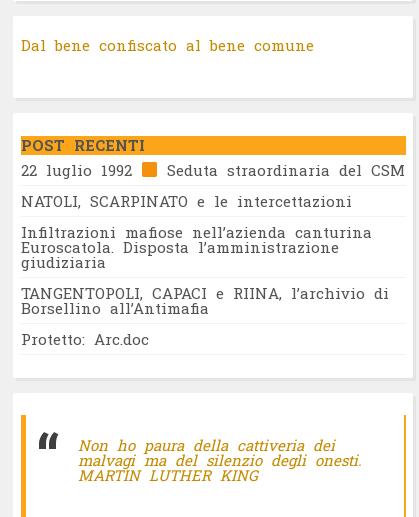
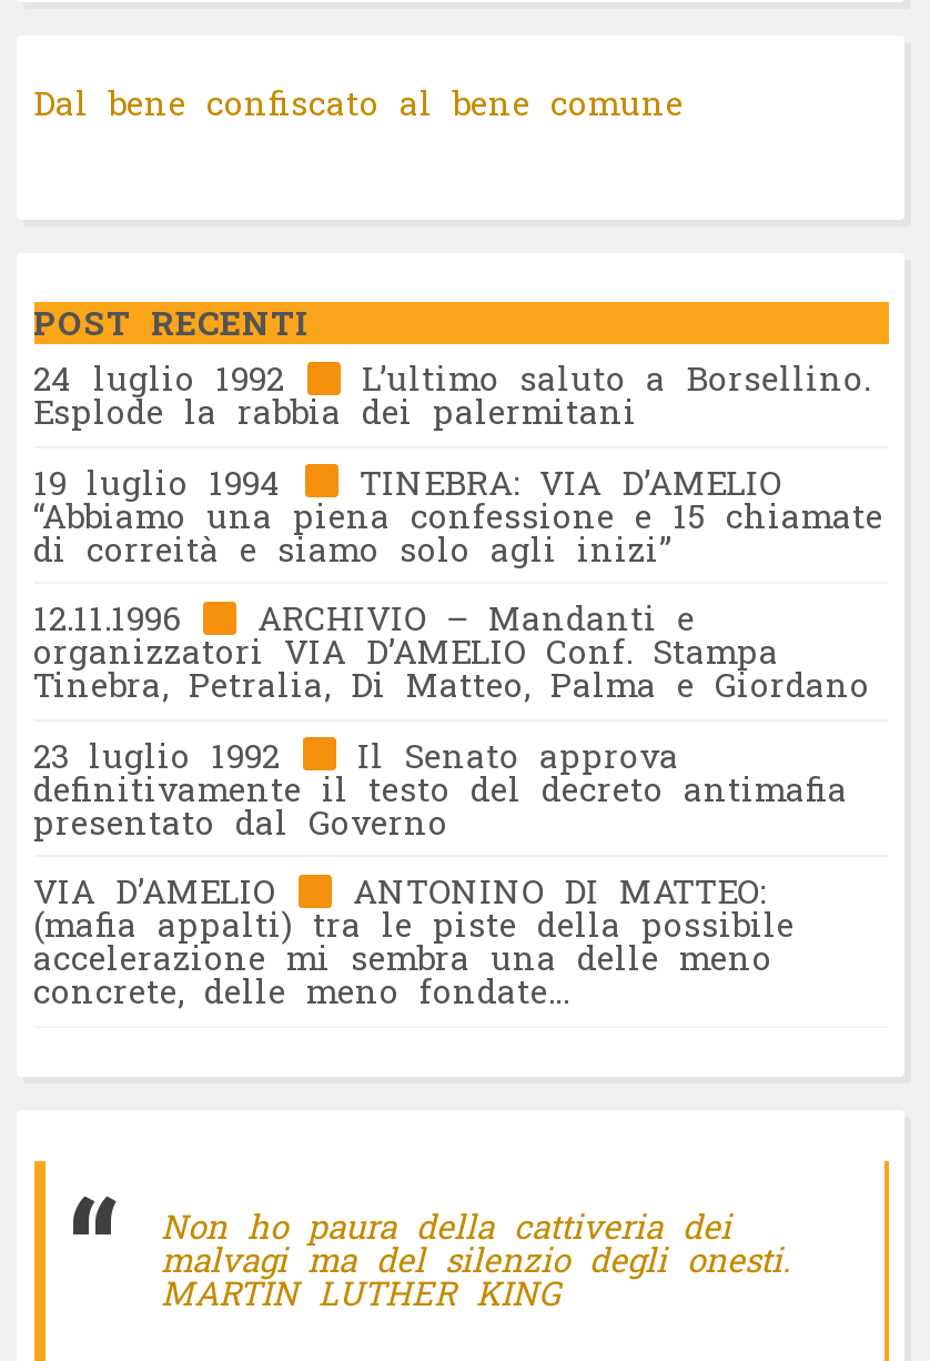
[20,160,405,180] 22 luglio 1992 | Seduta straordinaria del CSM -> [33,355,870,433] 24 luglio 1992 | L’ultimo saluto a Borsellino. | Esplode la rabbia dei palermitani
[20,191,351,211] NATOLI, SCARPINATO e le intercettazioni -> [33,458,883,569] 19 luglio 1994 | TINEBRA: VIA D’AMELIO | “Abbiamo una piena confessione e 15 chiamate | di correità e siamo solo agli inizi”
[20,222,371,272] Infiltrazioni mafiose nell’azienda canturina | Euroscatola. Disposta l’amministrazione | giudiziaria -> [33,595,870,706] 12.11.1996 | ARCHIVIO – Mandanti e | organizzatori VIA D’AMELIO Conf. Stampa | Tinebra, Petralia, Di Matteo, Palma e Giordano
[20,283,388,318] TANGENTOPOLI, CAPACI e RIINA, l’archivio di | Borsellino all’Antimafia -> [33,731,848,842] 23 luglio 1992 | Il Senato approva | definitivamente il testo del decreto antimafia | presentato dal Governo
[20,329,148,349] Protetto: Arc.doc -> [33,868,795,1012] VIA D’AMELIO | ANTONINO DI MATTEO: | (mafia appalti) tra le piste della possibile | accelerazione mi sembra una delle meno | concrete, delle meno fondate…

